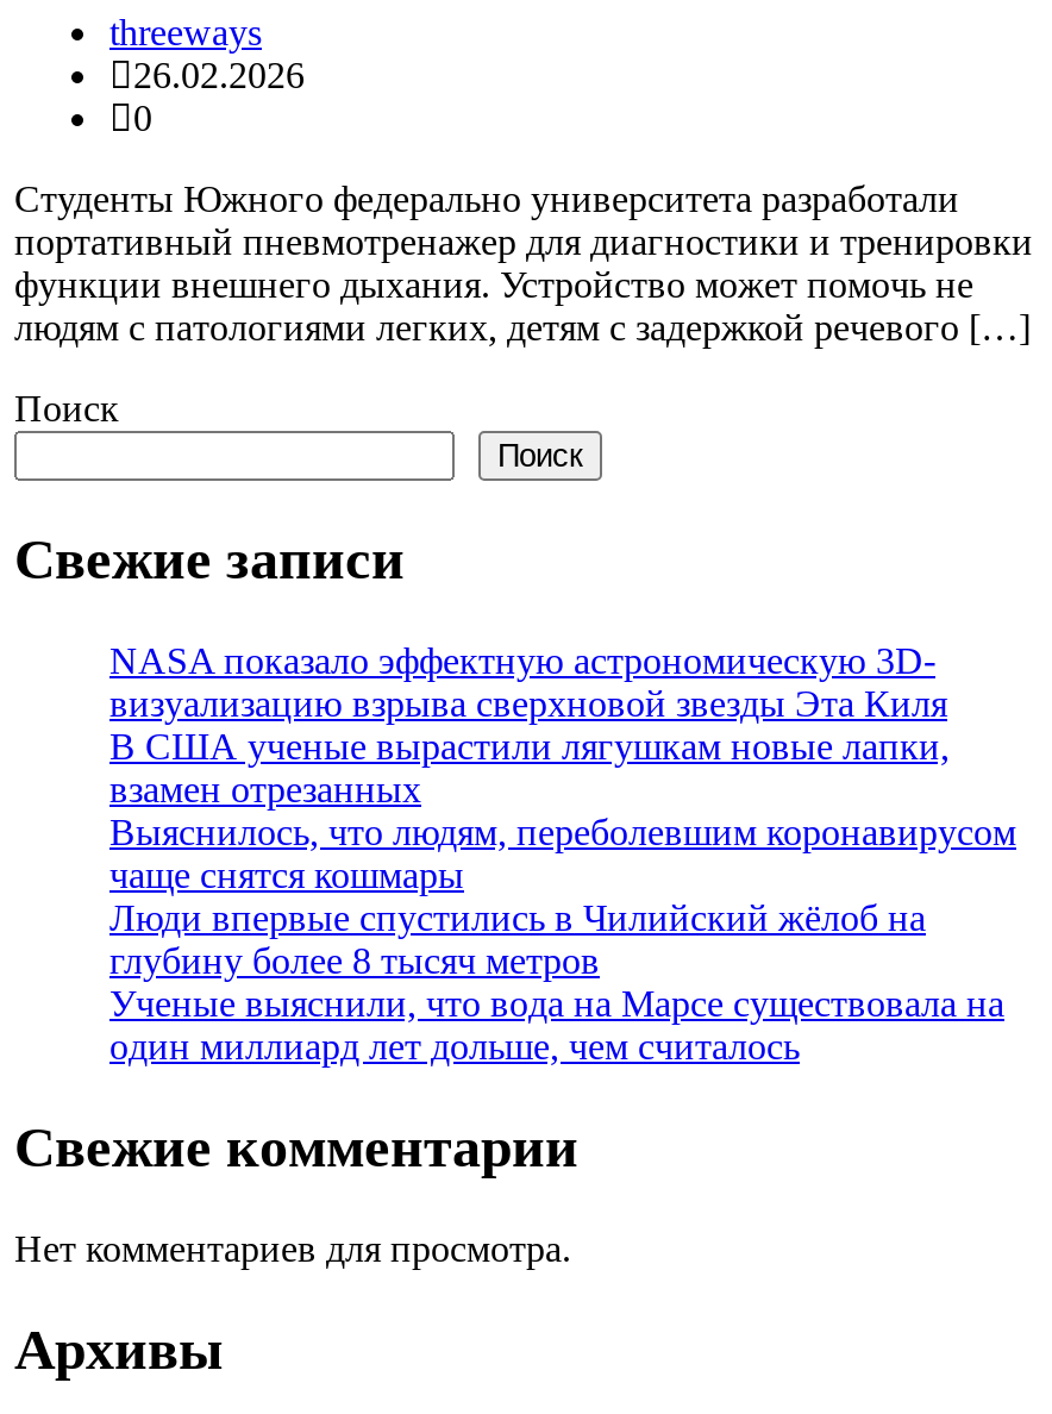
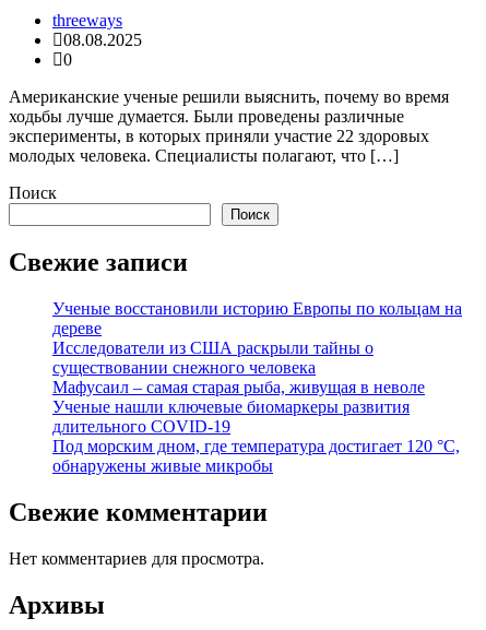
[133,55,305,95] 26.02.2026 -> [63,31,142,49] 08.08.2025
[14,179,1033,348] Студенты Южного федерально университета разработали | портативный пневмотренажер для диагностики и тренировки | функции внешнего дыхания. Устройство может помочь не | людям с патологиями легких, детям с задержкой речевого […] -> [9,87,449,165] Американские ученые решили выяснить, почему во время | ходьбы лучше думается. Были проведены различные | эксперименты, в которых приняли участие 22 здоровых | молодых человека. Специалисты полагают, что […]
[109,640,1016,1066] NASA показало эффектную астрономическую 3D- | визуализацию взрыва сверхновой звезды Эта Киля | В США ученые вырастили лягушкам новые лапки, | взамен отрезанных | Выяснилось, что людям, переболевшим коронавирусом | чаще снятся кошмары | Люди впервые спустились в Чилийский жёлоб на | глубину более 8 тысяч метров | Ученые выяснили, что вода на Марсе существовала на | один миллиард лет дольше, чем считалось -> [52,299,462,475] Ученые восстановили историю Европы по кольцам на | дереве | Исследователи из США раскрыли тайны о | существовании снежного человека | Мафусаил – самая старая рыба, живущая в неволе | Ученые нашли ключевые биомаркеры развития | длительного COVID-19 | Под морским дном, где температура достигает 120 °C, | обнаружены живые микробы

